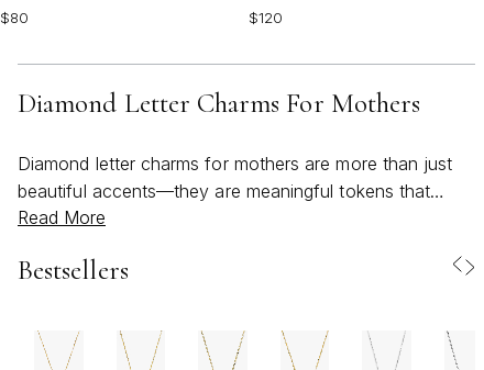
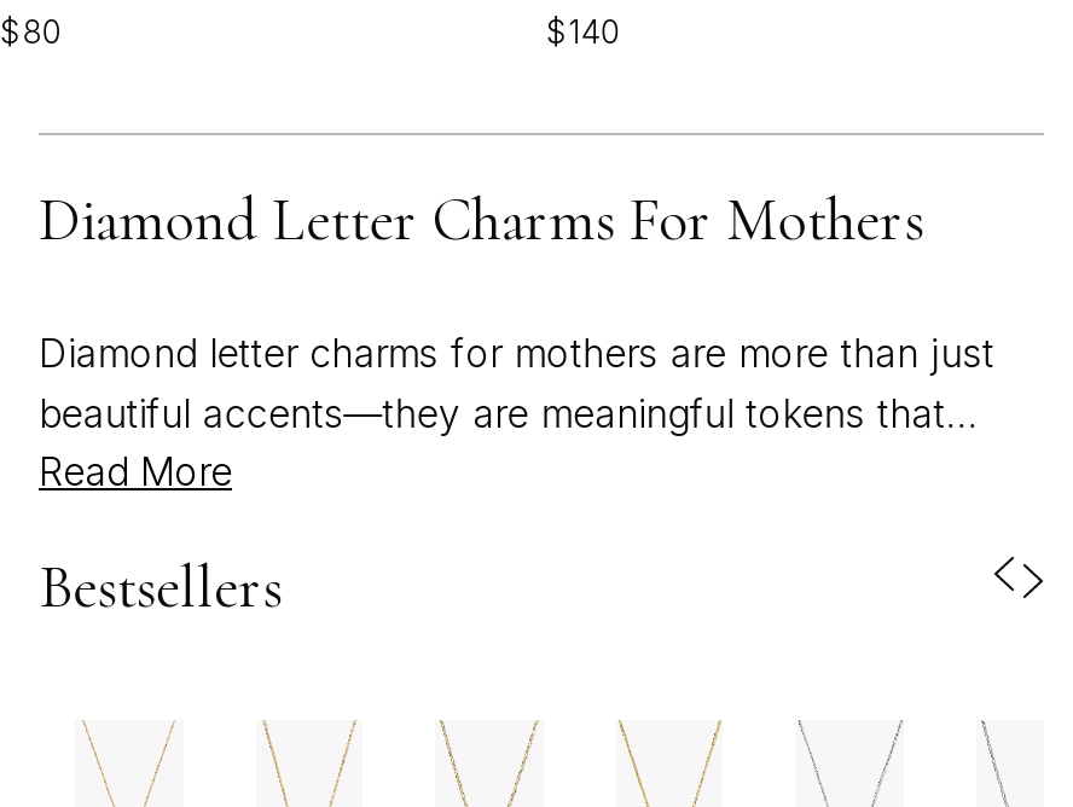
[249,9,283,26] $120 -> [546,12,622,51] $140

